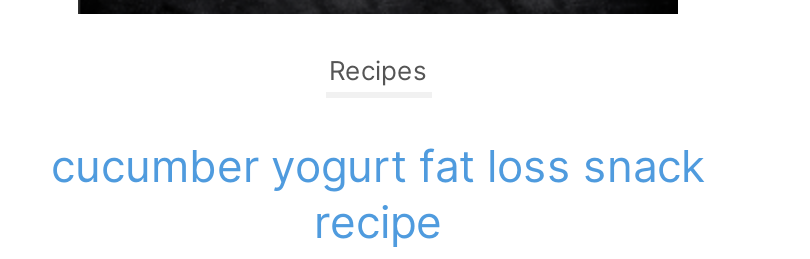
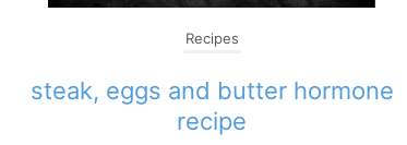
[51,140,705,192] cucumber yogurt fat loss snack -> [30,77,393,105] steak, eggs and butter hormone

